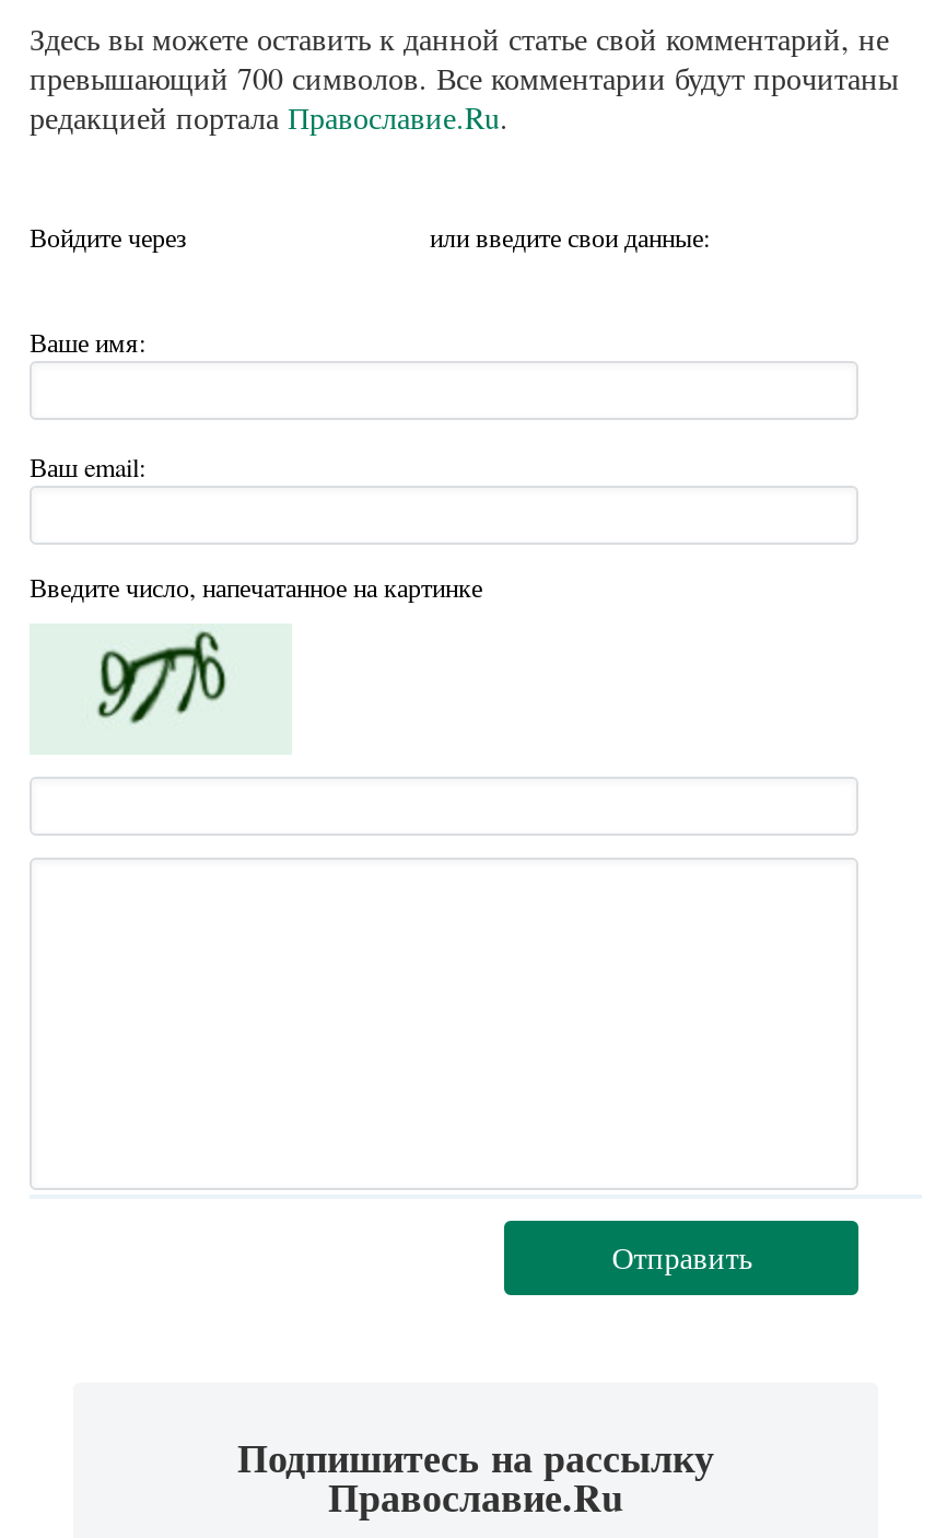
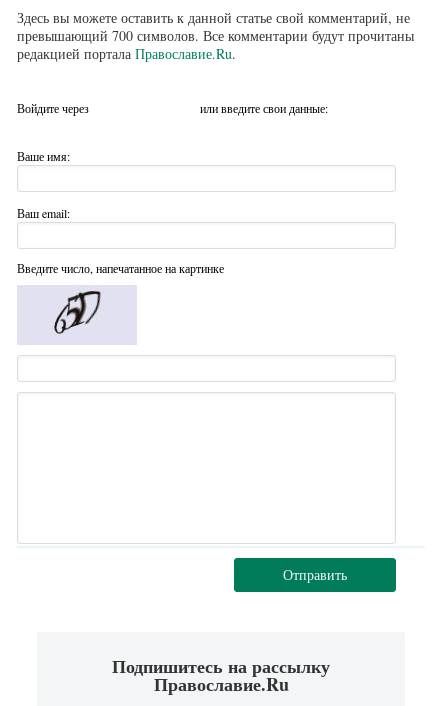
[95,630,229,731] [image] -> [48,289,107,335] [image]

